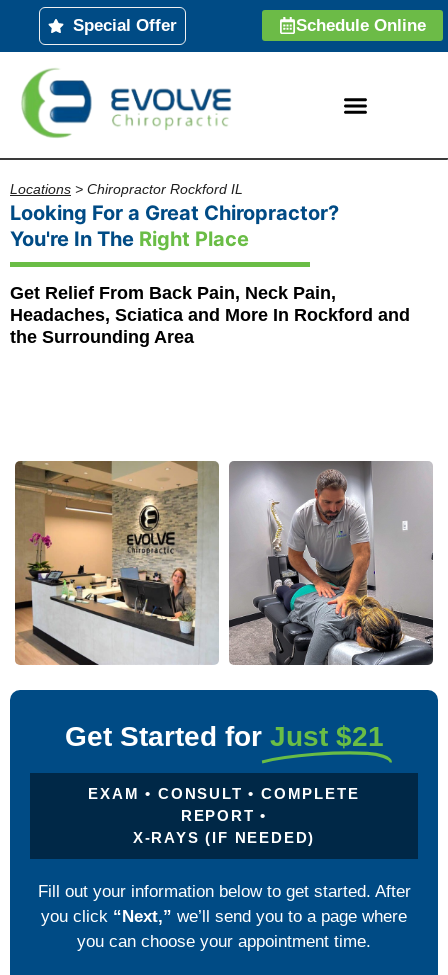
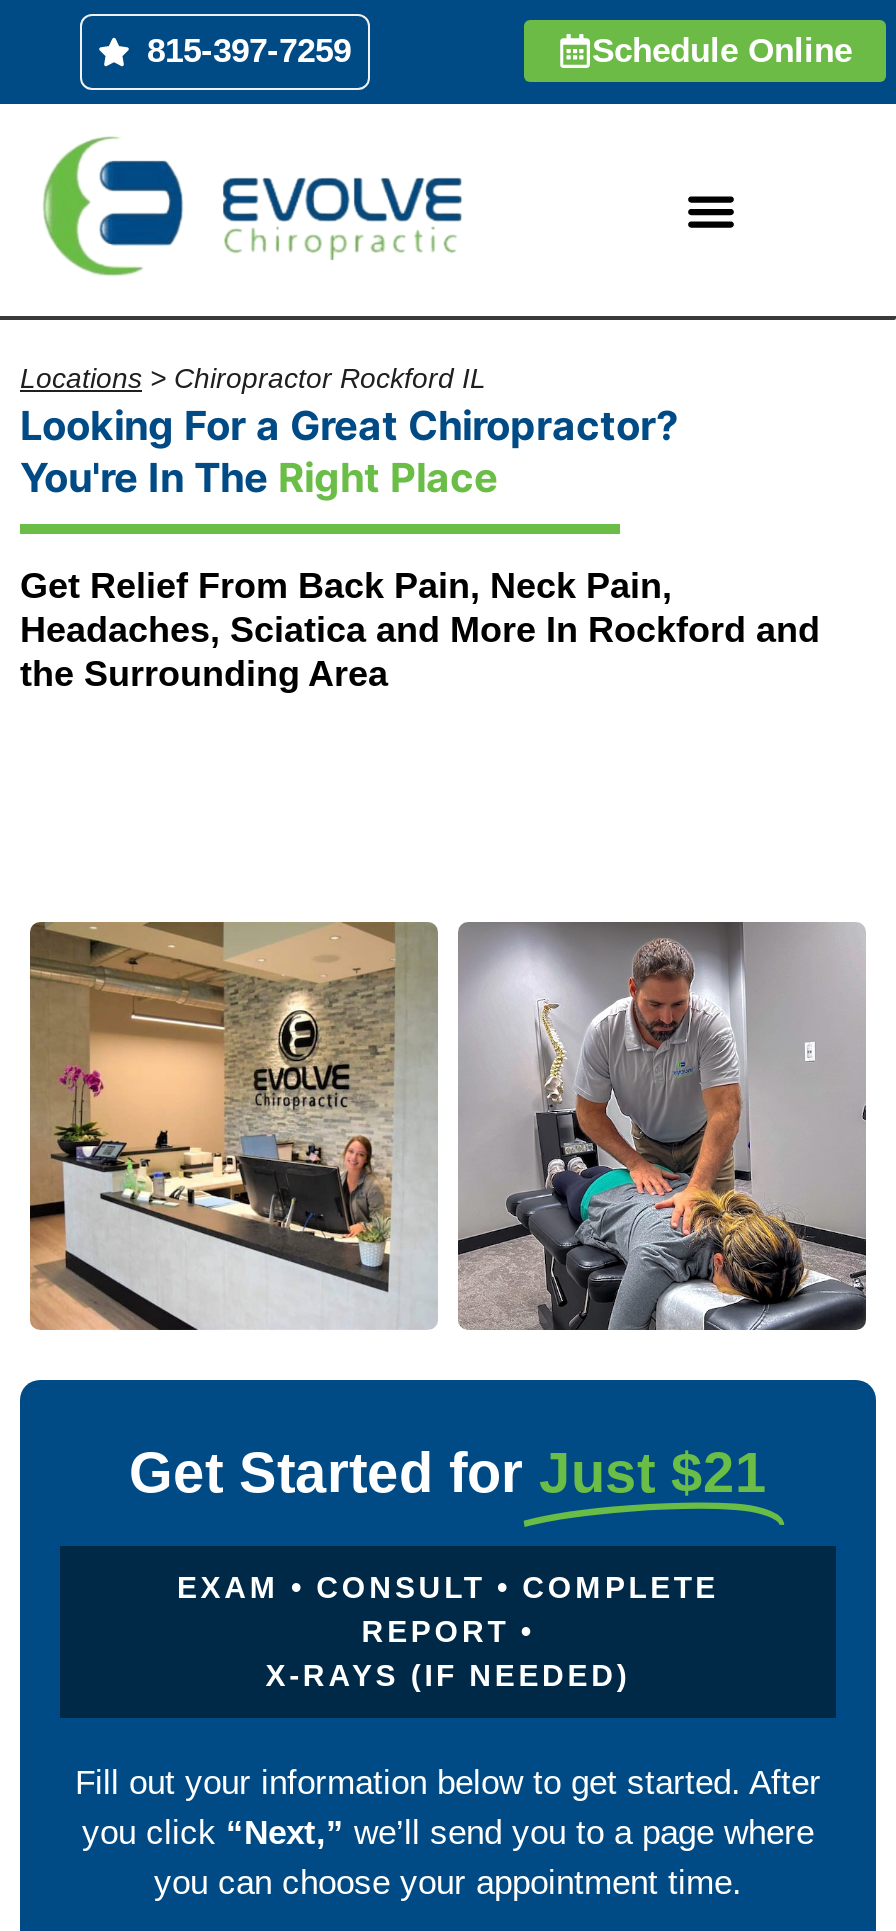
[72,16,176,35] Special Offer -> [147,32,351,70] 815-397-7259

